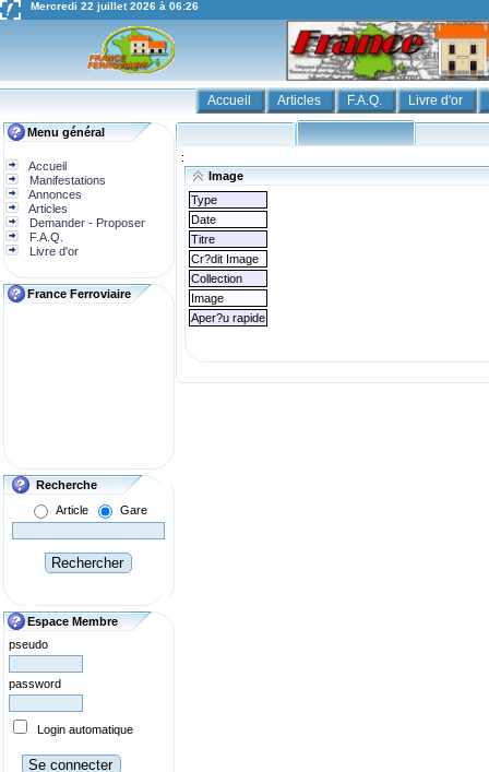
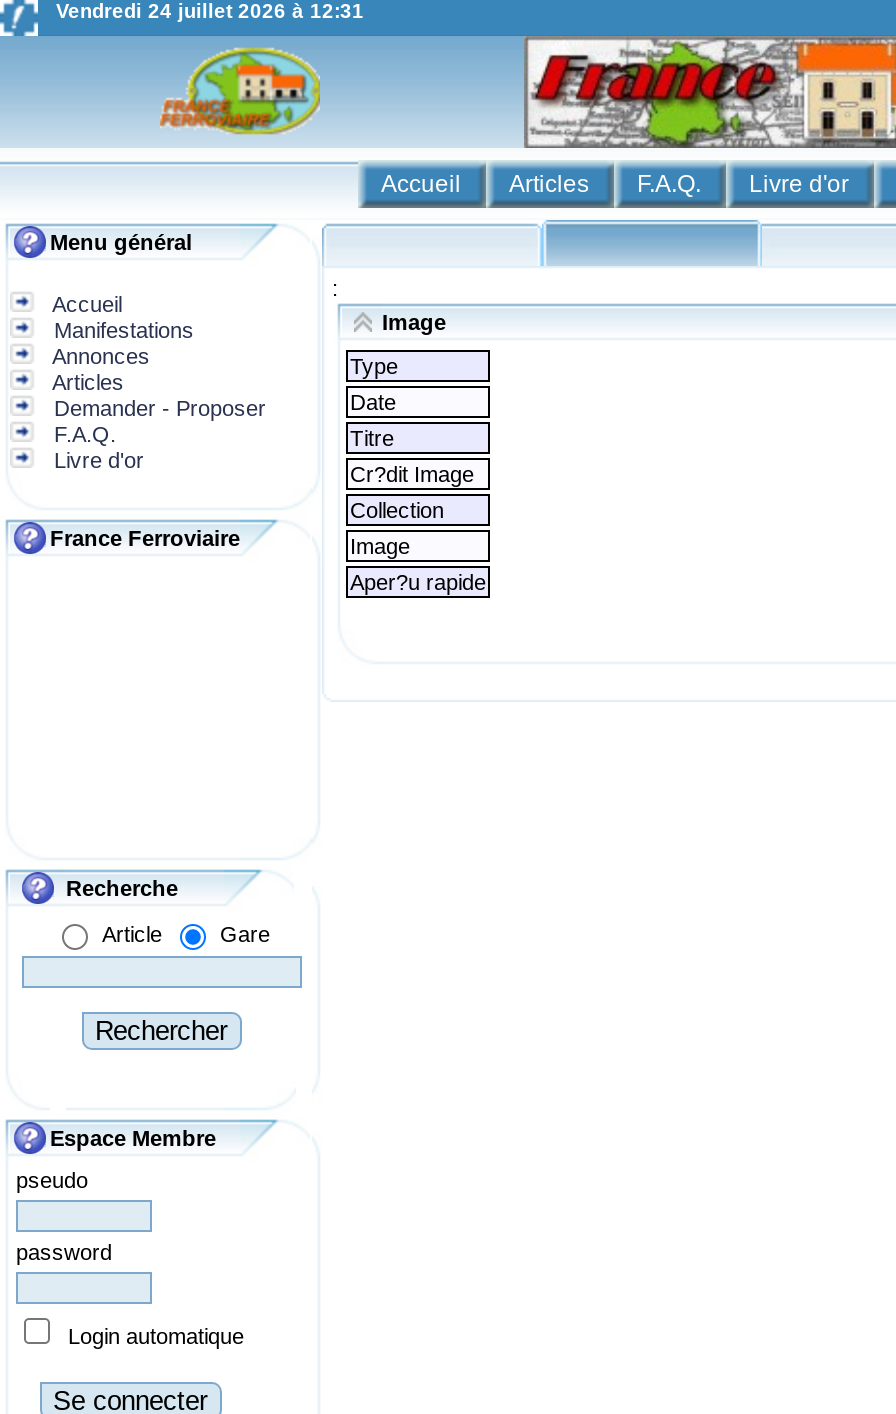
[24,0,199,12] Mercredi 22 juillet 2026 à 06:26 -> [44,0,364,22] Vendredi 24 juillet 2026 à 12:31

